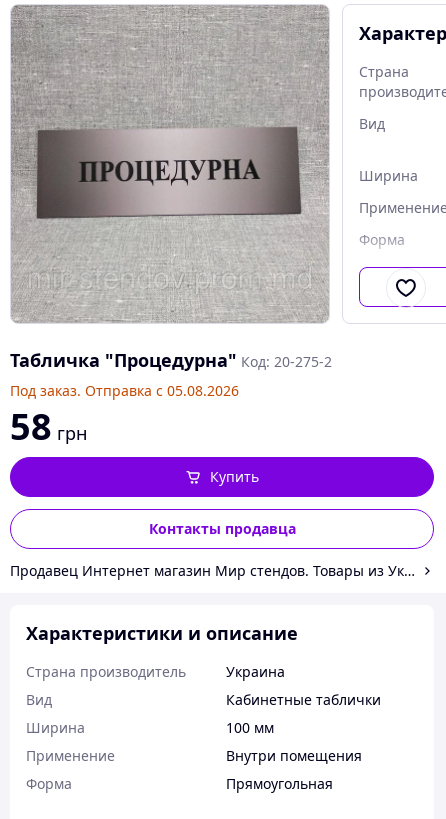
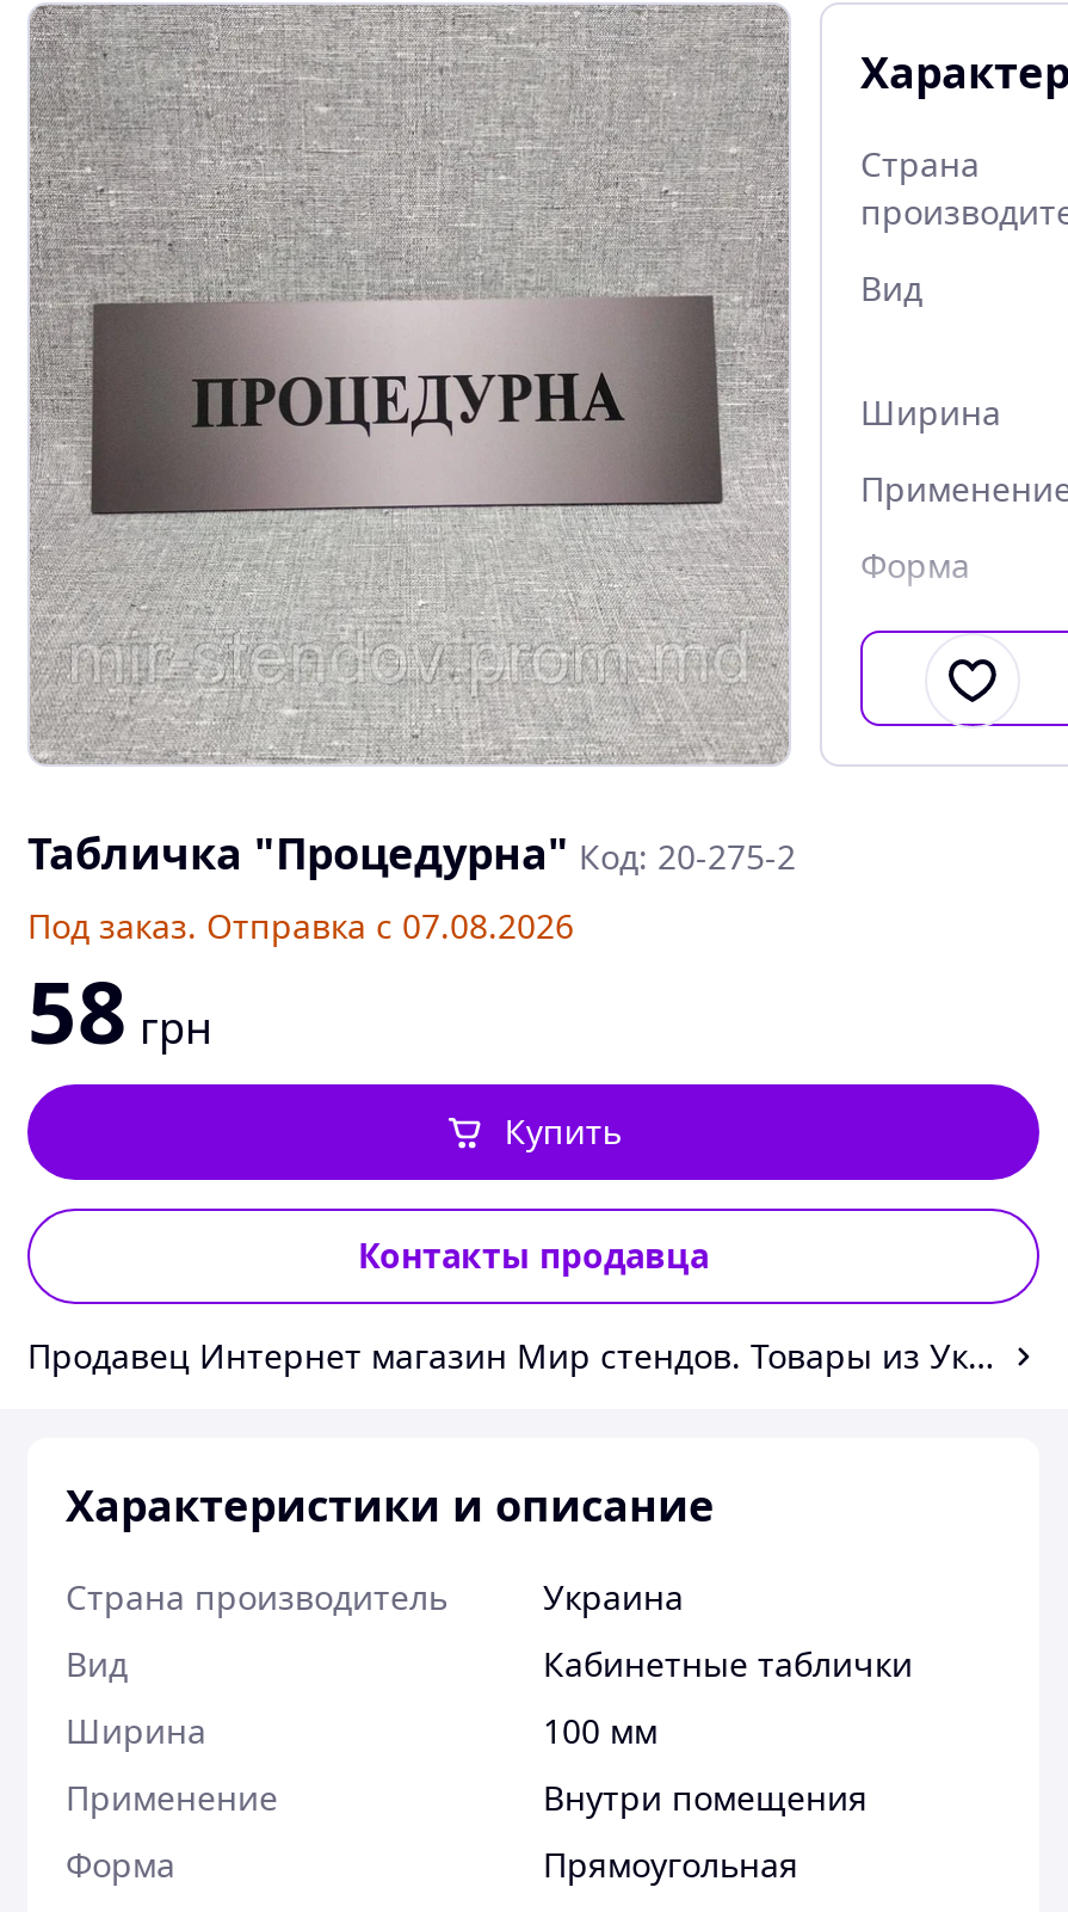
[10,381,239,400] Под заказ. Отправка с 05.08.2026 -> [27,903,574,948] Под заказ. Отправка с 07.08.2026

